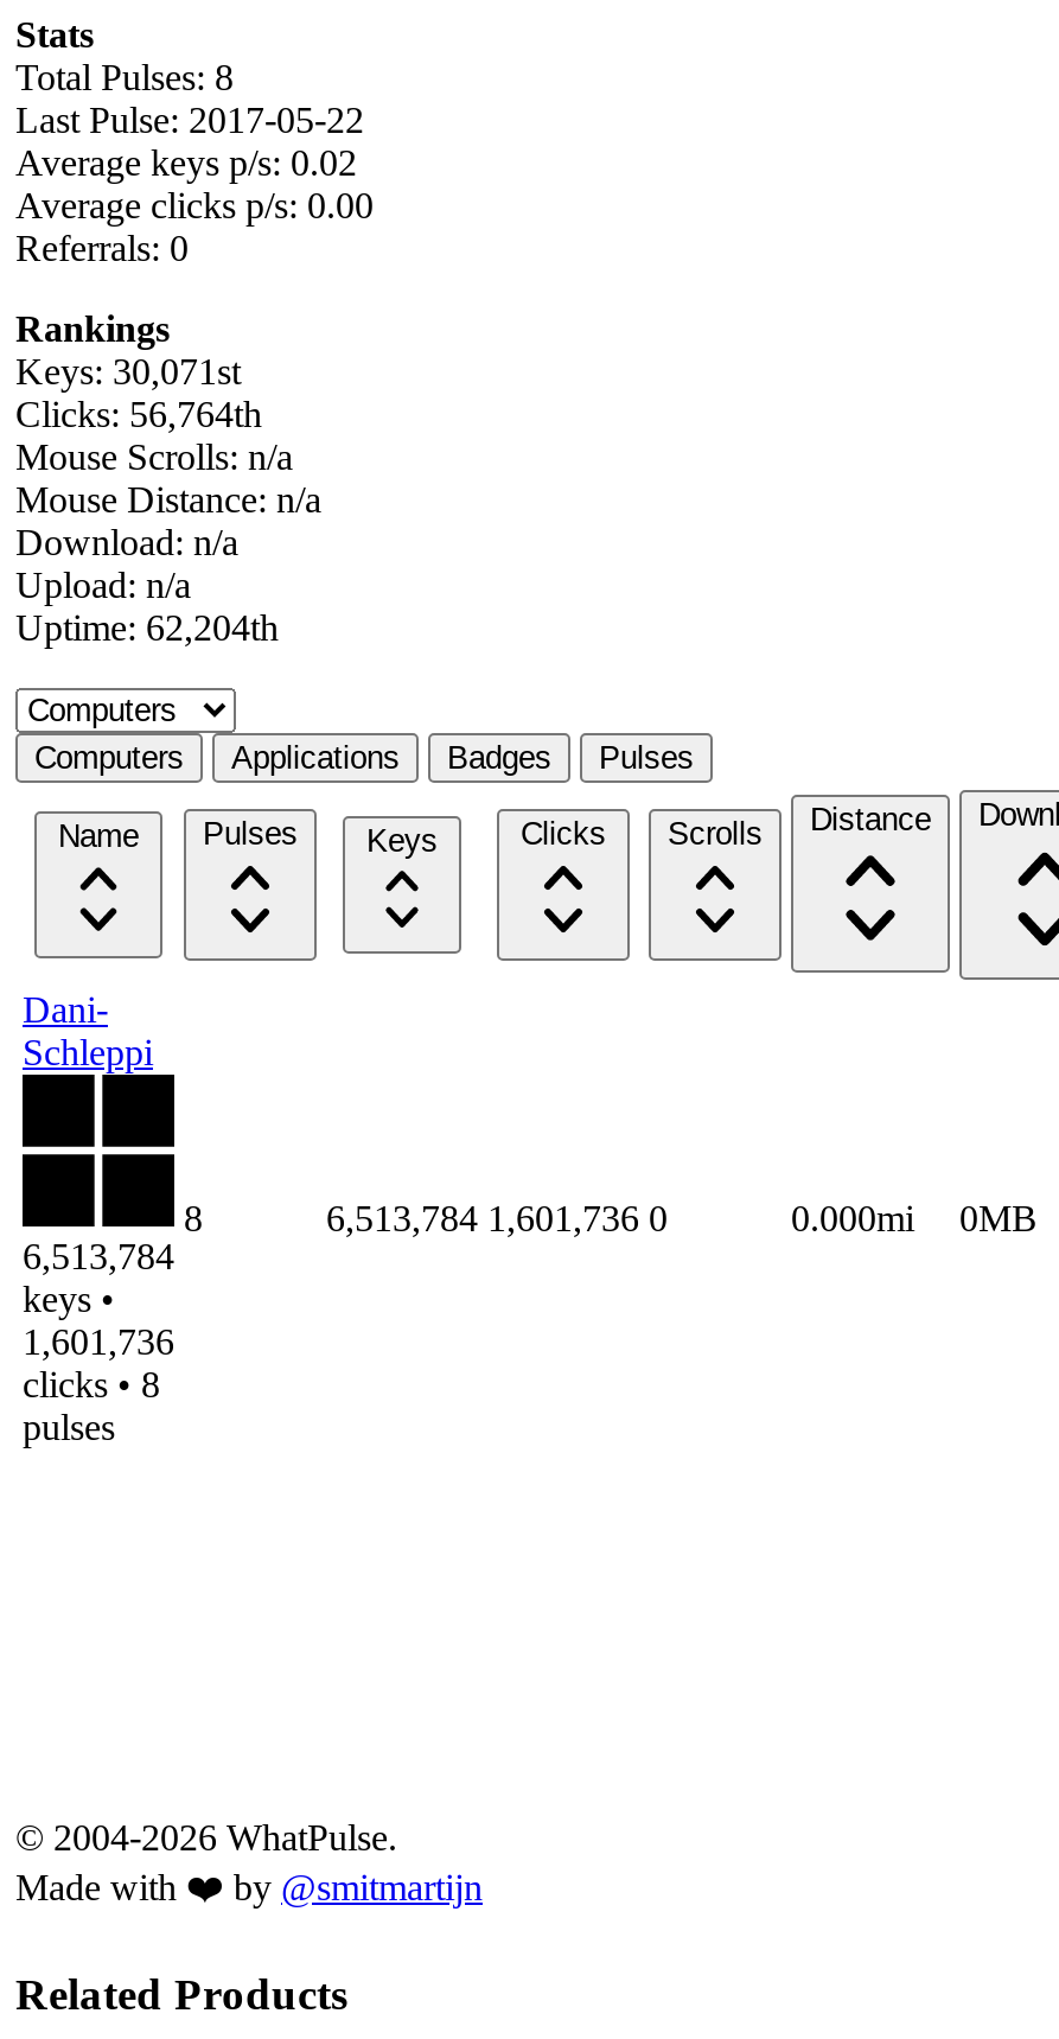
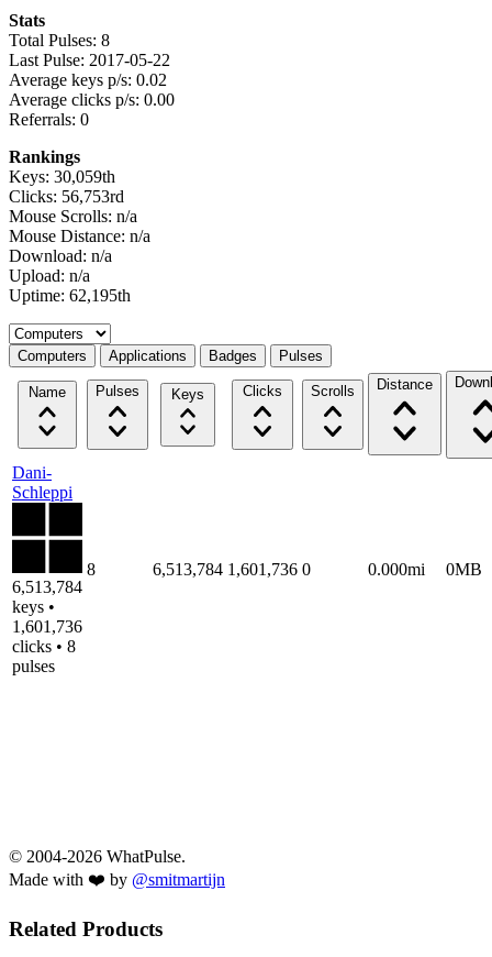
[15,351,241,391] Keys: 30,071st -> [9,167,115,186] Keys: 30,059th
[15,394,262,434] Clicks: 56,764th -> [9,187,124,206] Clicks: 56,753rd
[15,607,279,647] Uptime: 62,204th -> [9,286,131,305] Uptime: 62,195th

